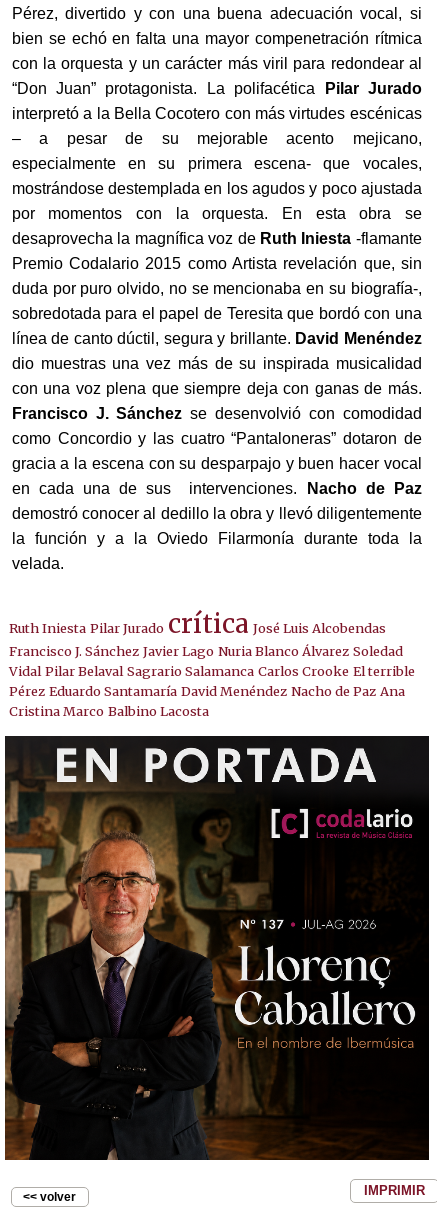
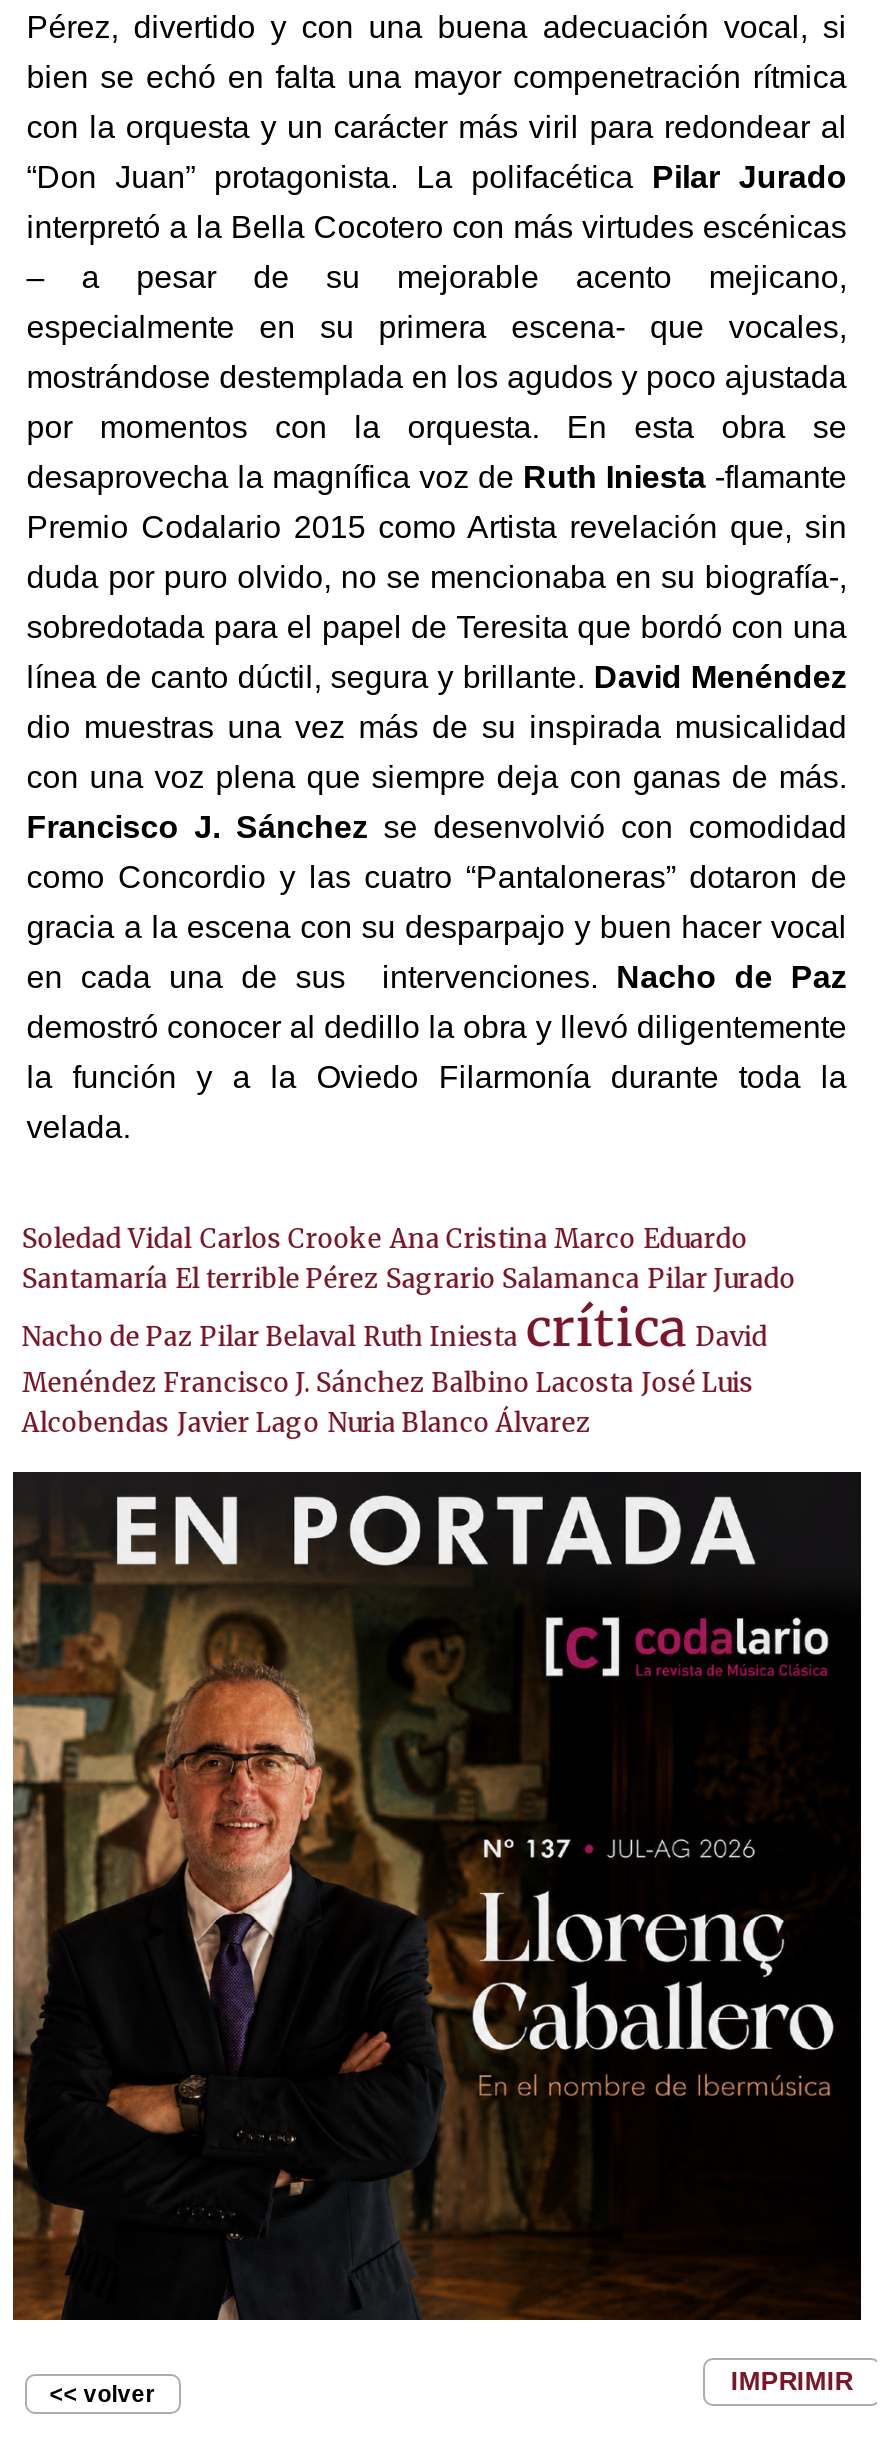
[9,608,415,719] Ruth Iniesta Pilar Jurado crítica José Luis Alcobendas | Francisco J. Sánchez Javier Lago Nuria Blanco Álvarez Soledad | Vidal Pilar Belaval Sagrario Salamanca Carlos Crooke El terrible | Pérez Eduardo Santamaría David Menéndez Nacho de Paz Ana | Cristina Marco Balbino Lacosta -> [21,1221,795,1437] Soledad Vidal Carlos Crooke Ana Cristina Marco Eduardo | Santamaría El terrible Pérez Sagrario Salamanca Pilar Jurado | Nacho de Paz Pilar Belaval Ruth Iniesta crítica David | Menéndez Francisco J. Sánchez Balbino Lacosta José Luis | Alcobendas Javier Lago Nuria Blanco Álvarez

